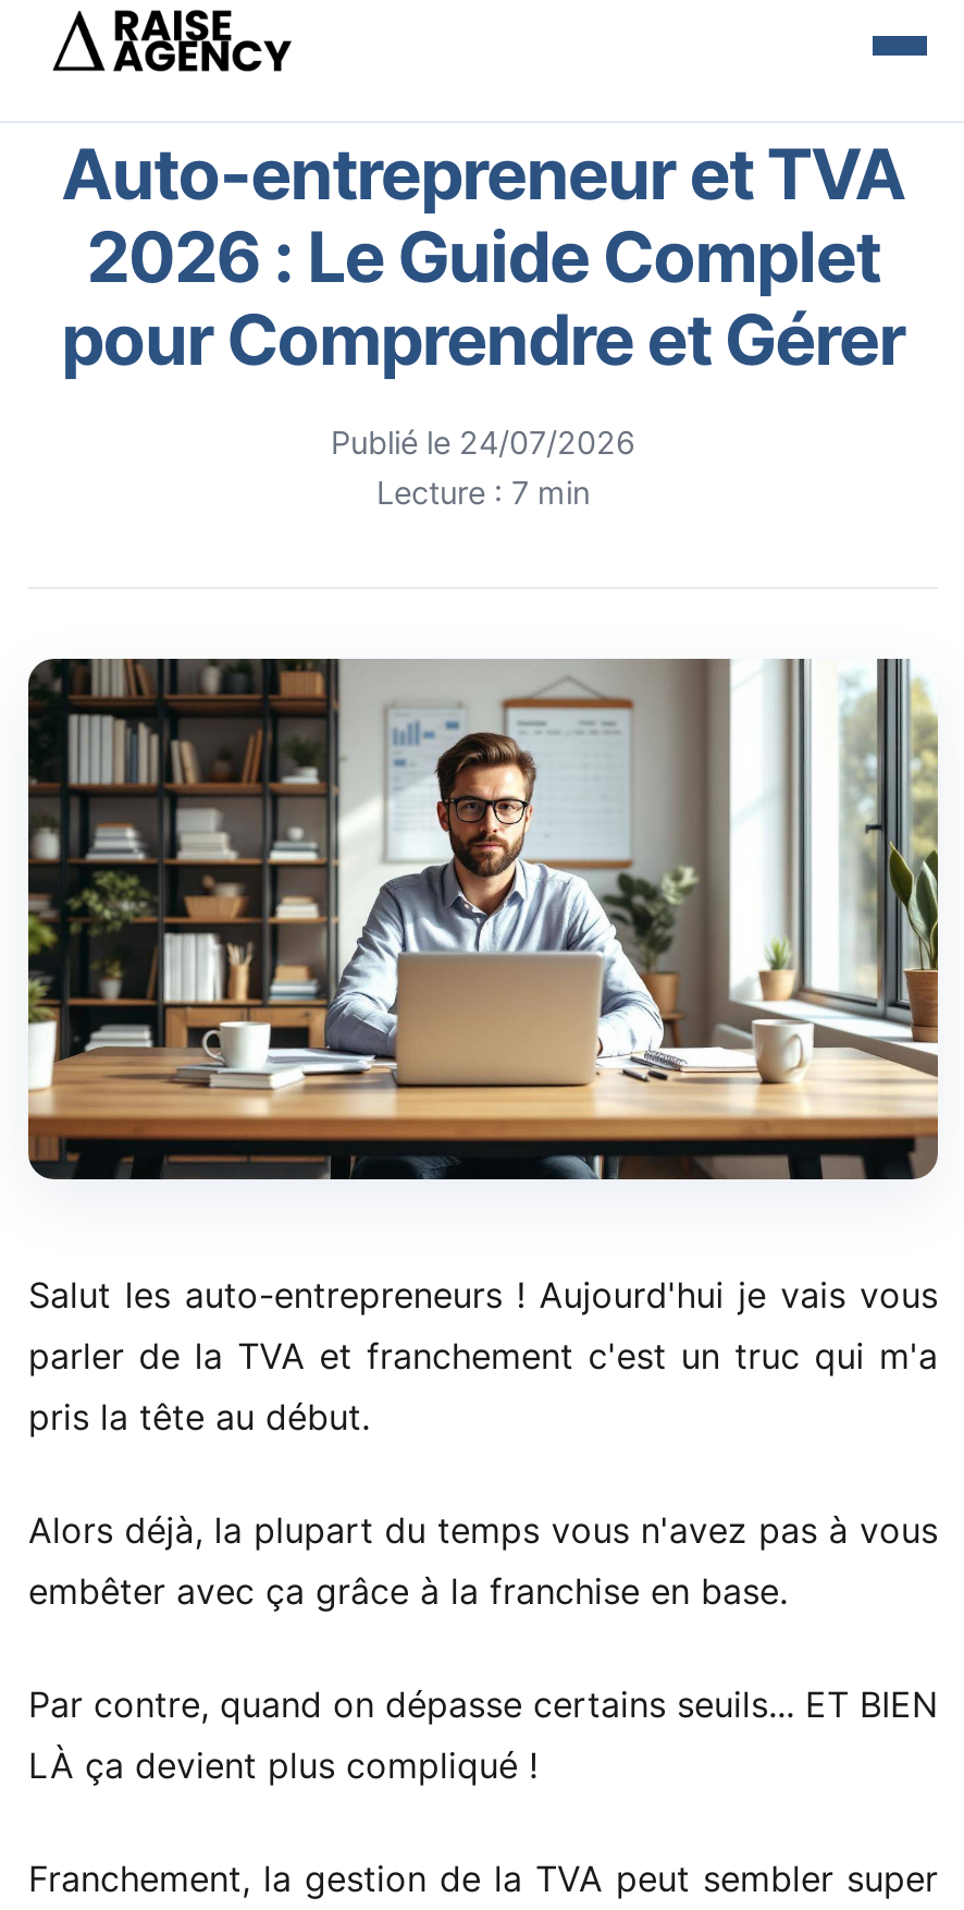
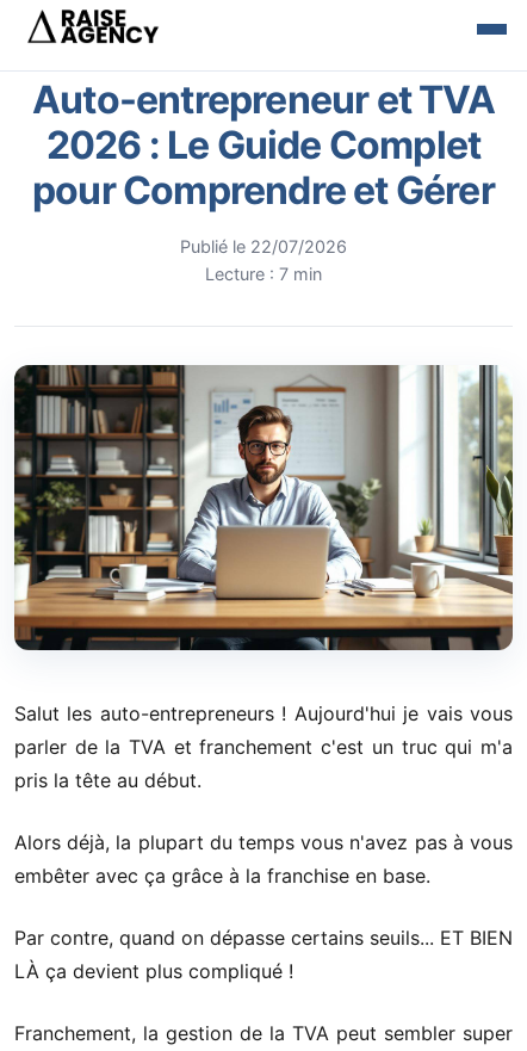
[331,424,635,461] Publié le 24/07/2026 -> [180,236,347,256] Publié le 22/07/2026

